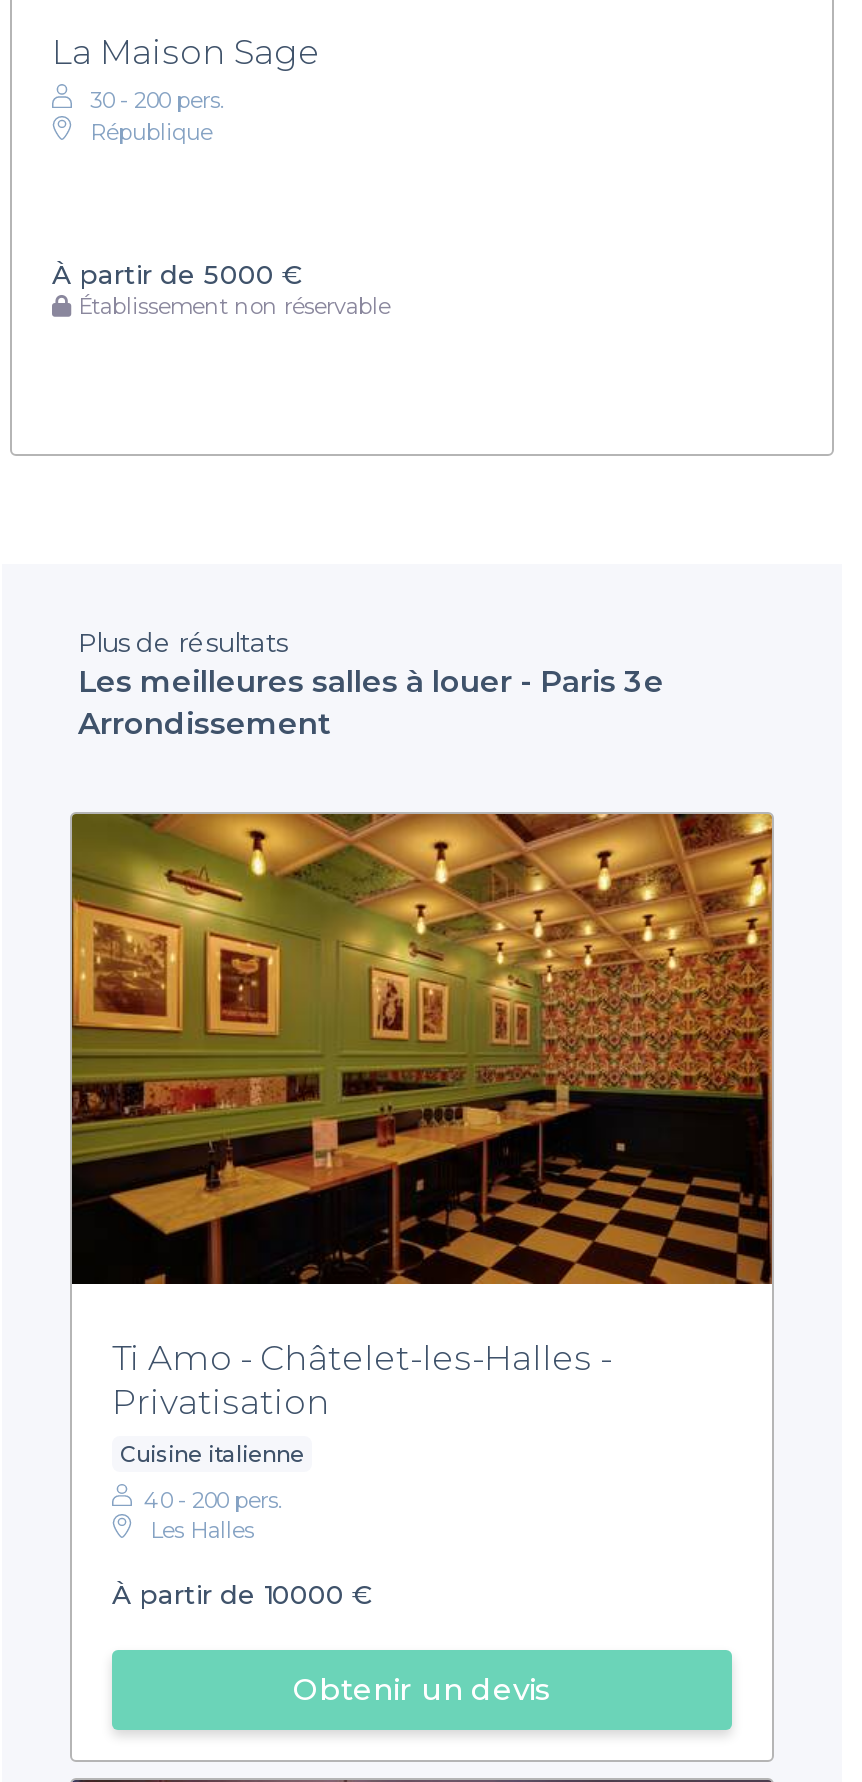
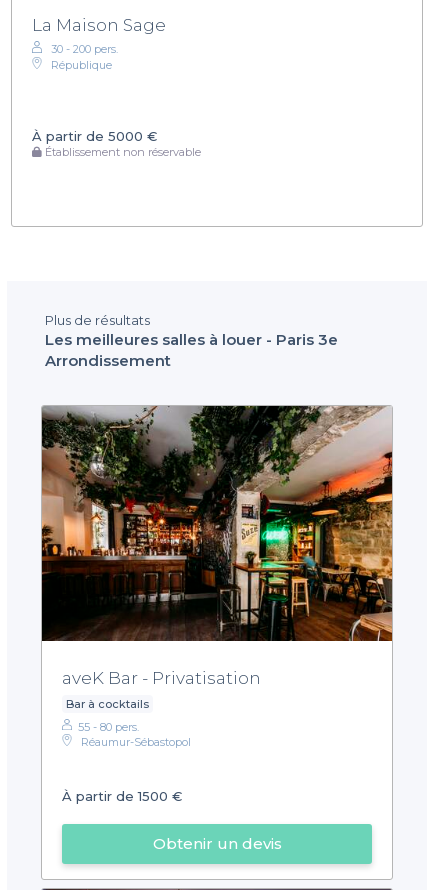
[70,812,774,1467] [image] | Ti Amo - Châtelet-les-Halles - | Privatisation | Cuisine italienne -> [41,405,393,711] [image] | aveK Bar - Privatisation | Bar à cocktails
[144,1485,282,1545] 40 - 200 pers. | Les Halles -> [78,719,191,749] 55 - 80 pers. | Réaumur-Sébastopol
[112,1578,372,1610] À partir de 10000 € -> [62,788,182,804] À partir de 1500 €

